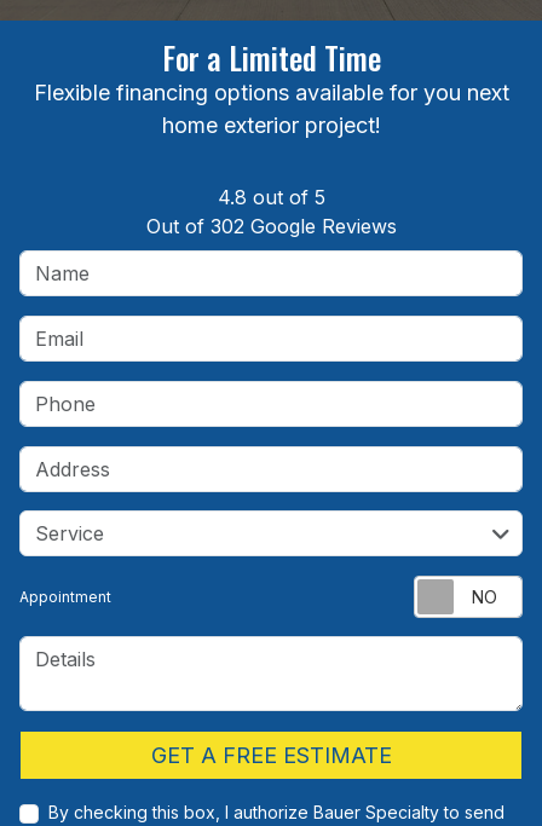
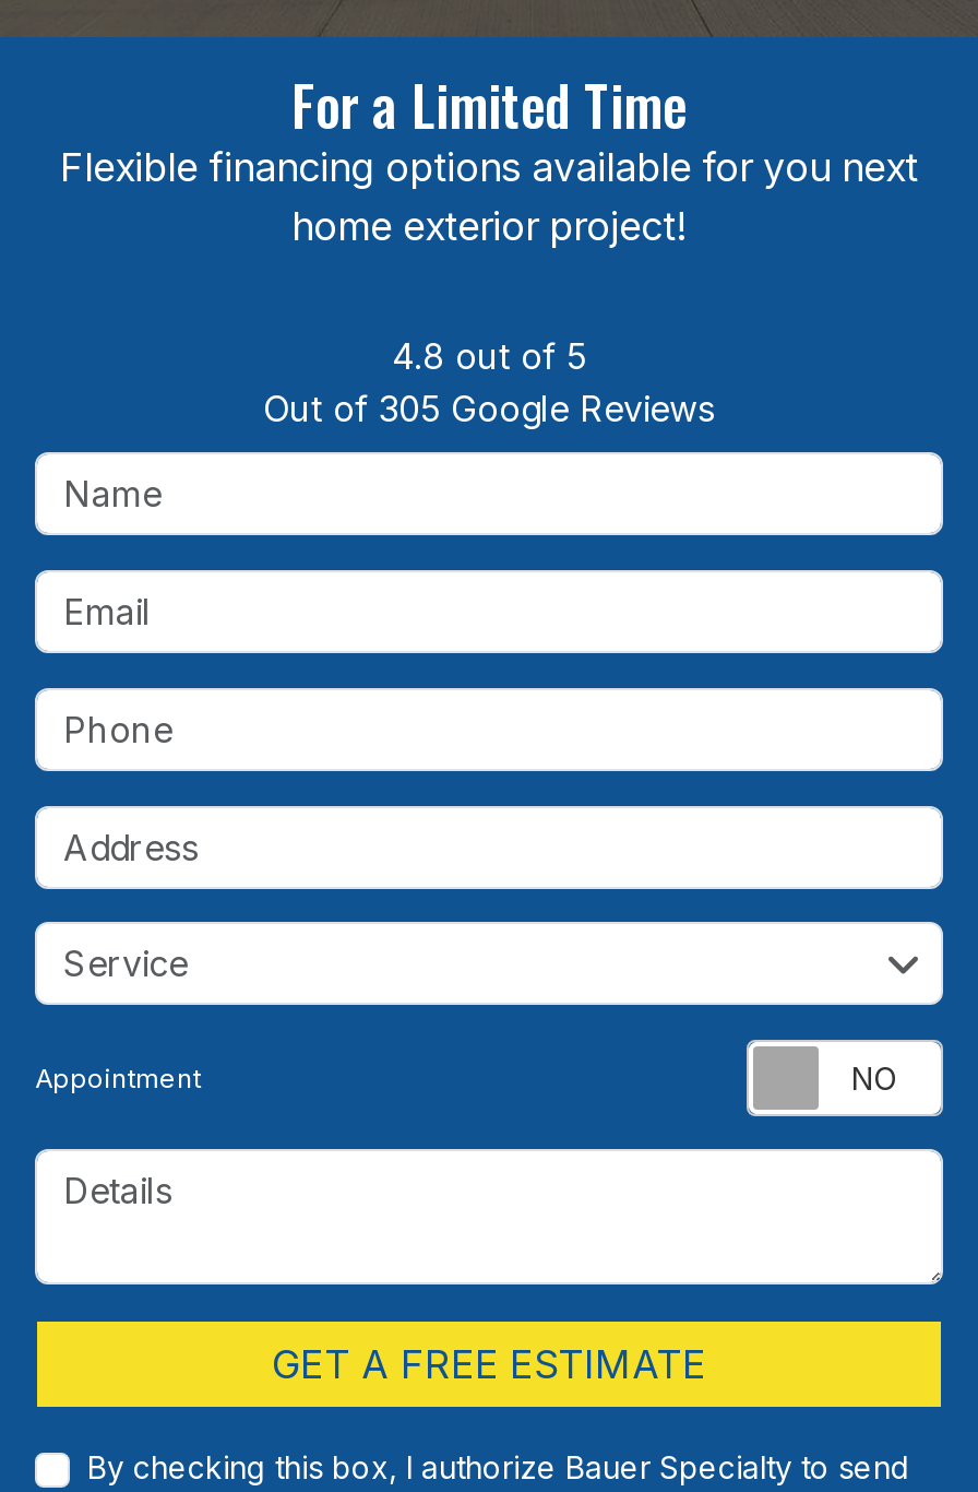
[146,214,396,239] Out of 302 Google Reviews -> [263,387,715,431] Out of 305 Google Reviews

